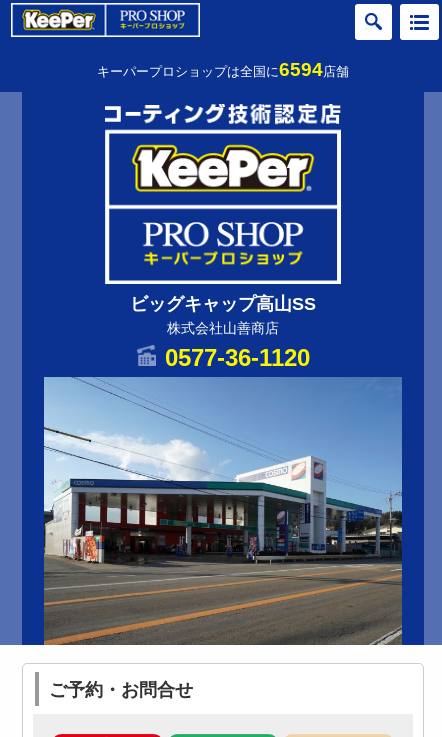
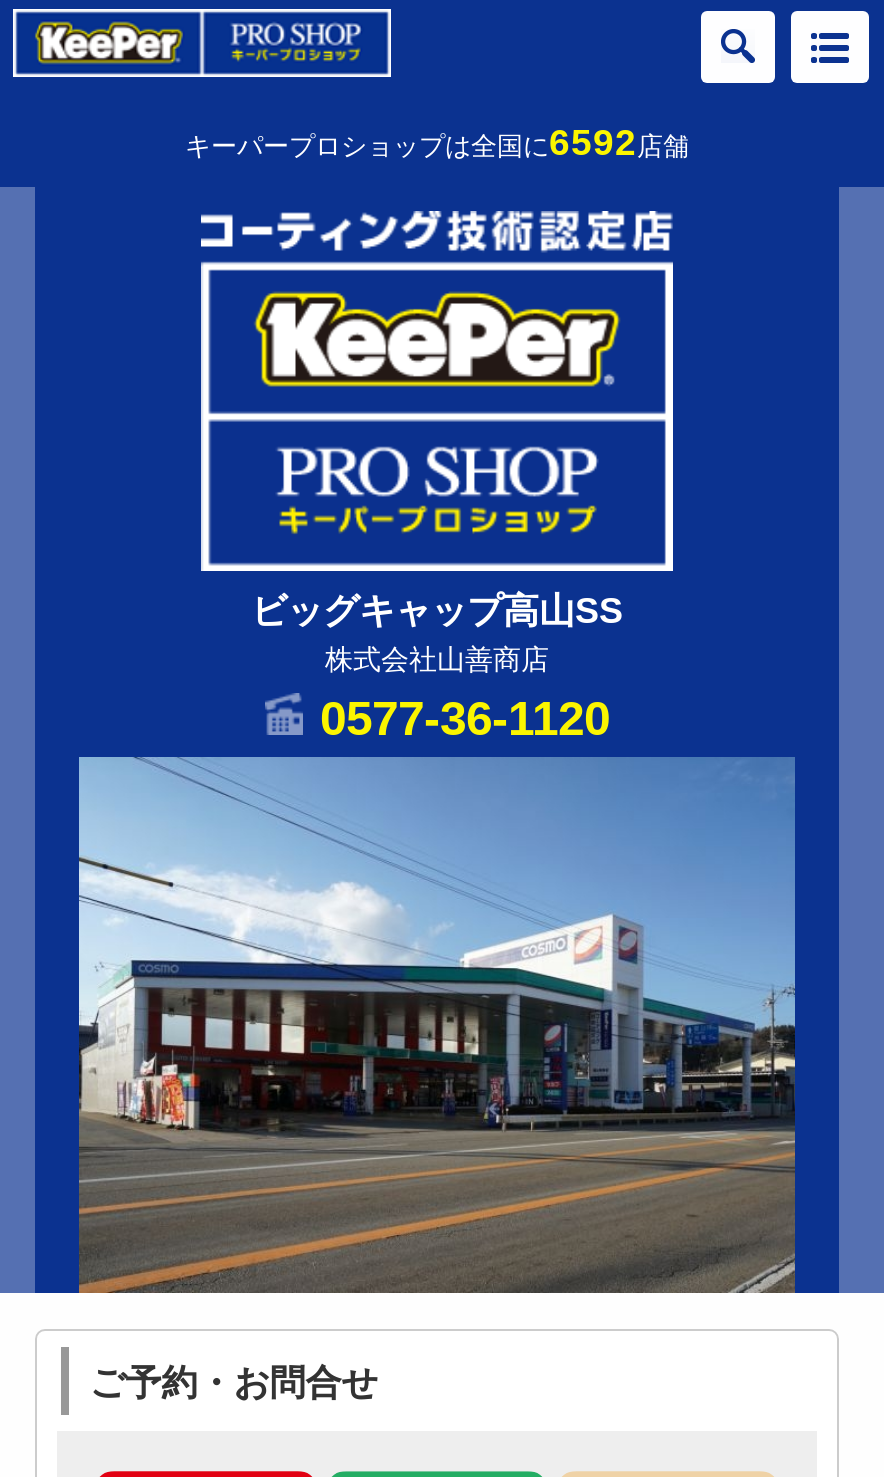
[97,59,349,80] キーパープロショップは全国に6594店舗 -> [185,121,689,163] キーパープロショップは全国に6592店舗

